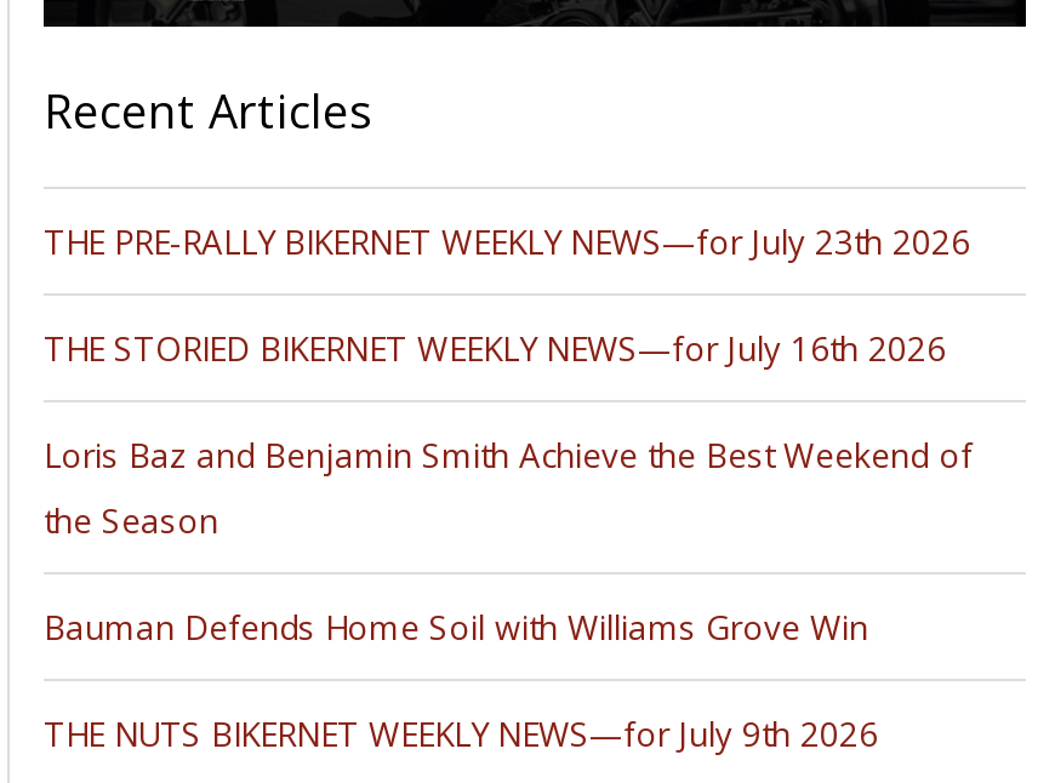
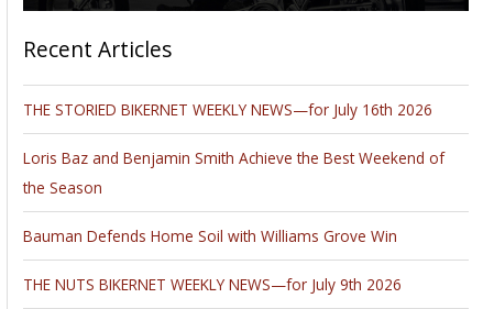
[44,217,970,263] THE PRE-RALLY BIKERNET WEEKLY NEWS—for July 23th 2026 -> none

